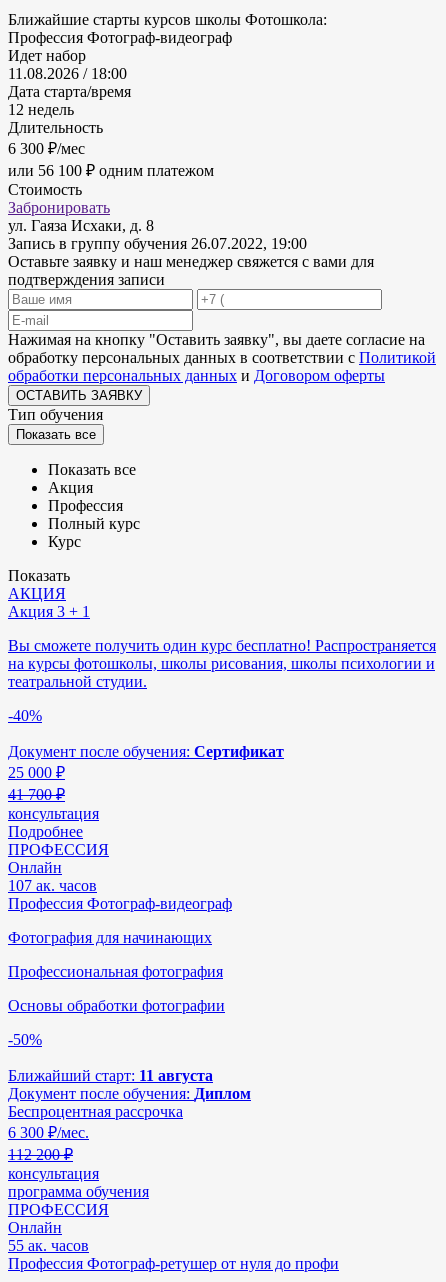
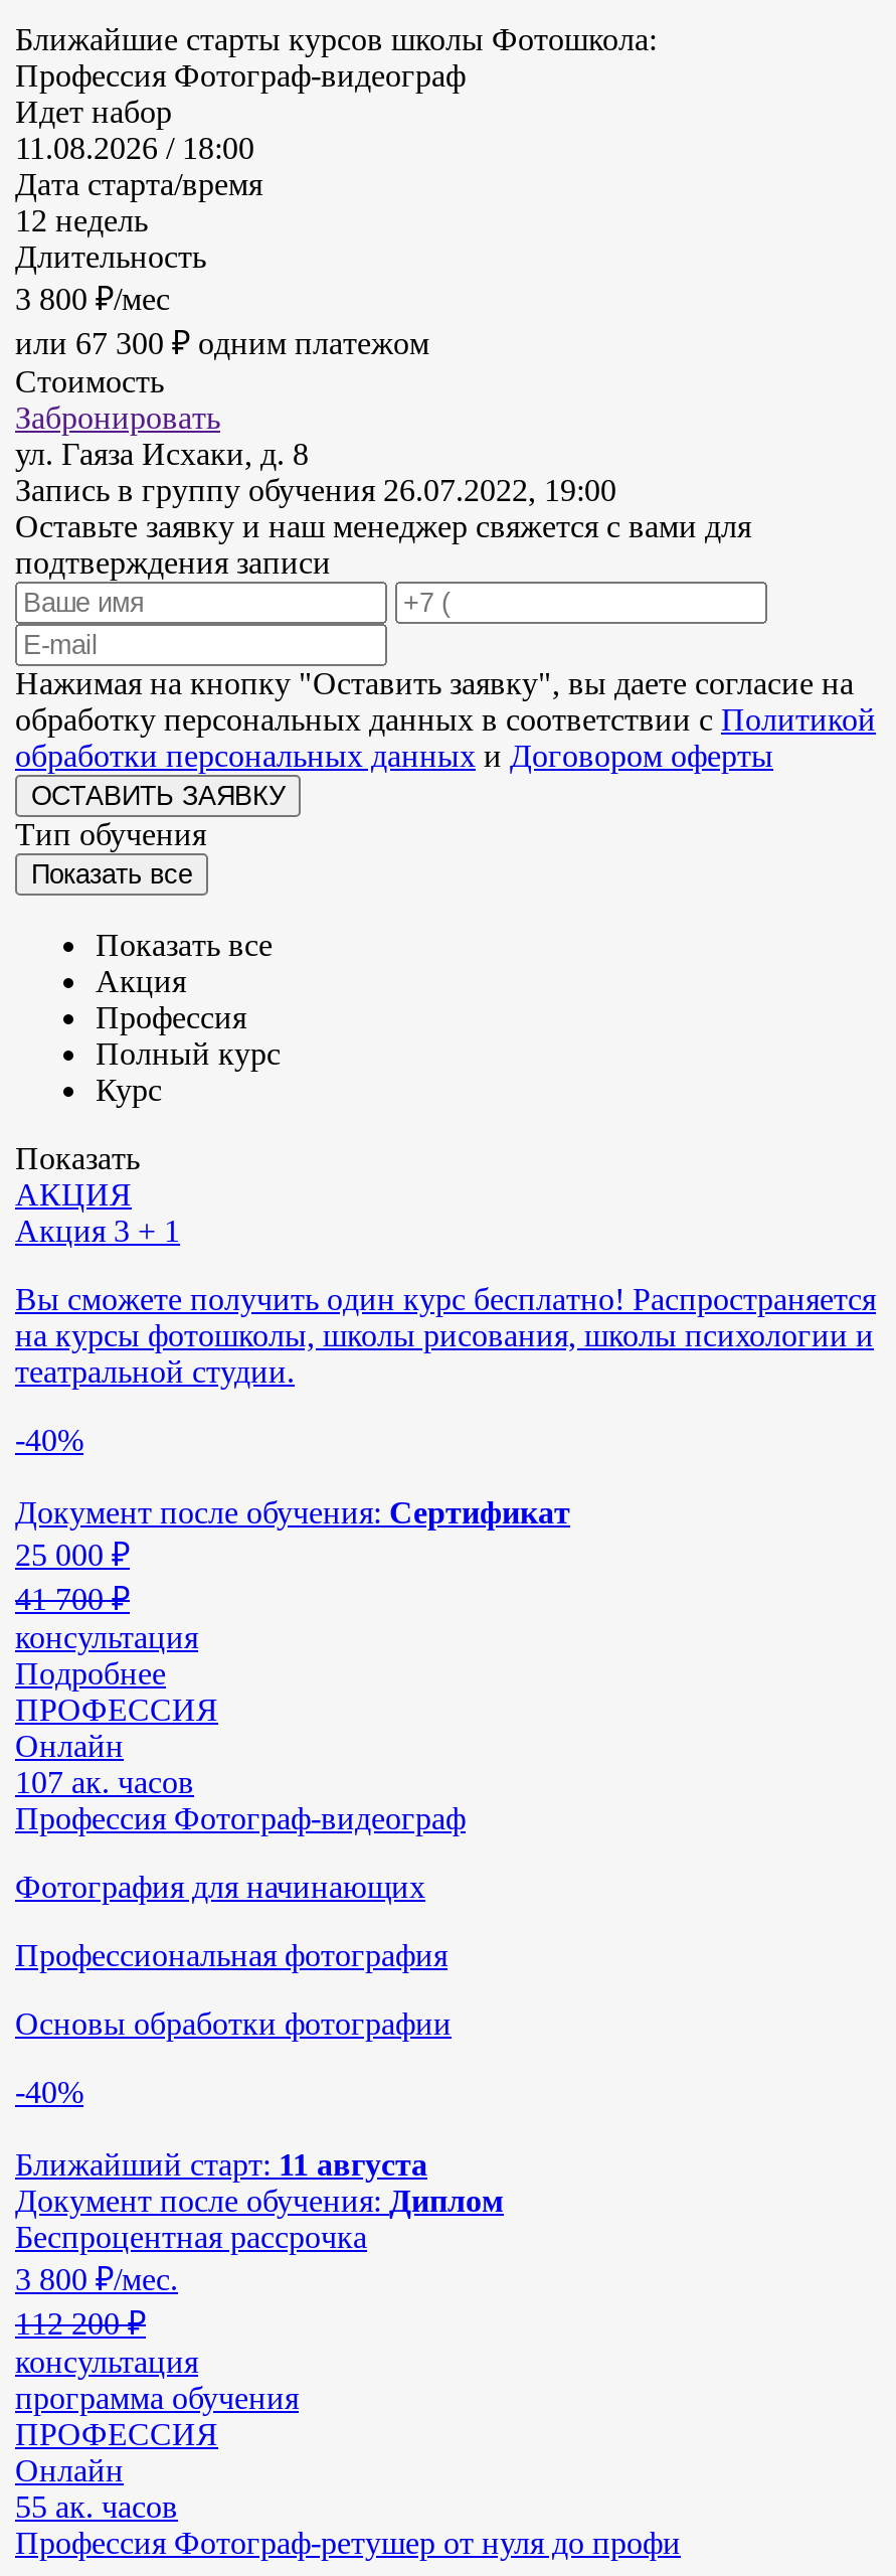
[8,140,85,157] 6 300 ₽/мес -> [15,282,170,316] 3 800 ₽/мес
[8,162,214,179] или 56 100 ₽ одним платежом -> [15,326,429,361] или 67 300 ₽ одним платежом
[8,1031,42,1048] -50% -> [15,2075,83,2110] -40%
[8,1124,89,1141] 6 300 ₽/мес. -> [15,2262,178,2297] 3 800 ₽/мес.

